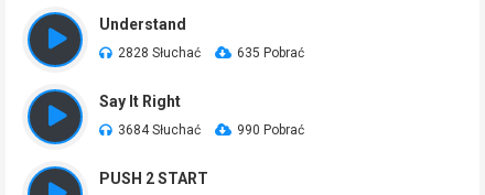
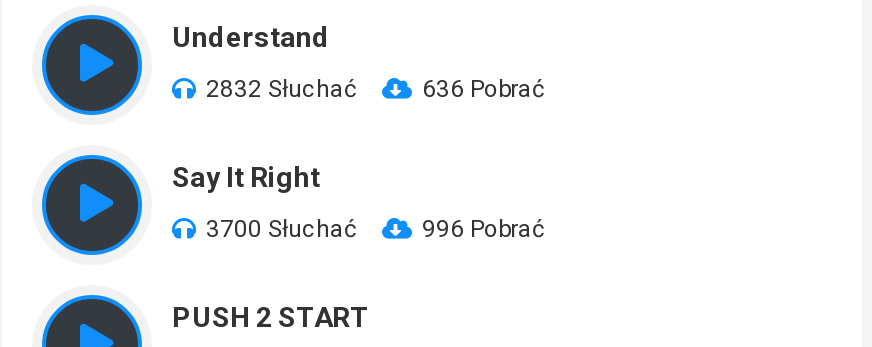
[118,45,201,61] 2828 Słuchać -> [206,75,356,103] 2832 Słuchać
[237,45,304,61] 635 Pobrać -> [422,75,544,103] 636 Pobrać
[118,122,201,138] 3684 Słuchać -> [206,215,356,243] 3700 Słuchać
[237,122,304,138] 990 Pobrać -> [422,215,544,243] 996 Pobrać

